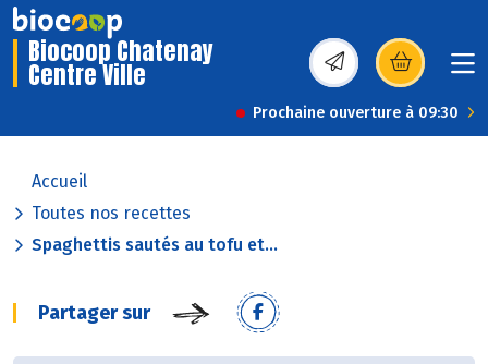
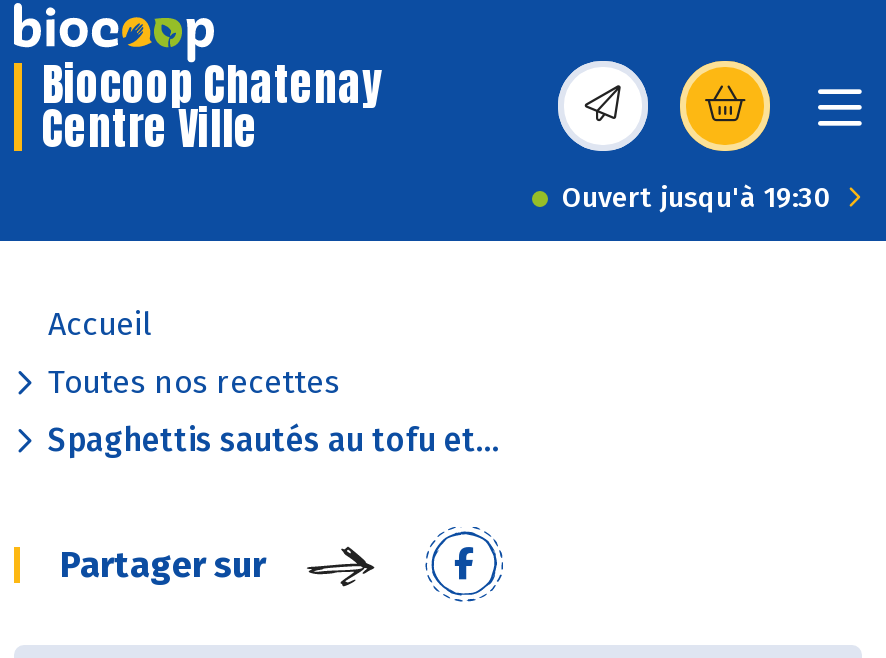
[253,104,459,122] Prochaine ouverture à 09:30 -> [562,181,832,215] Ouvert jusqu'à 19:30

